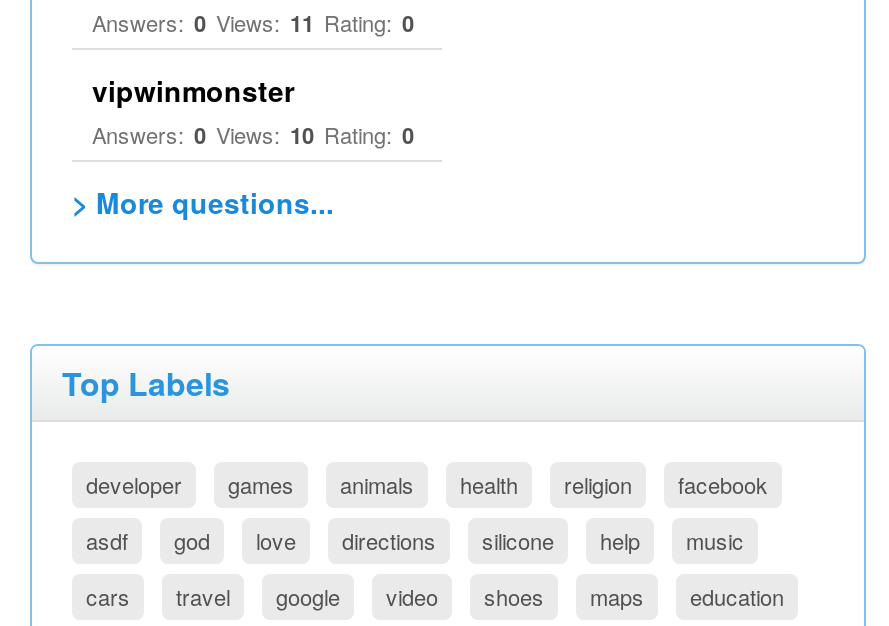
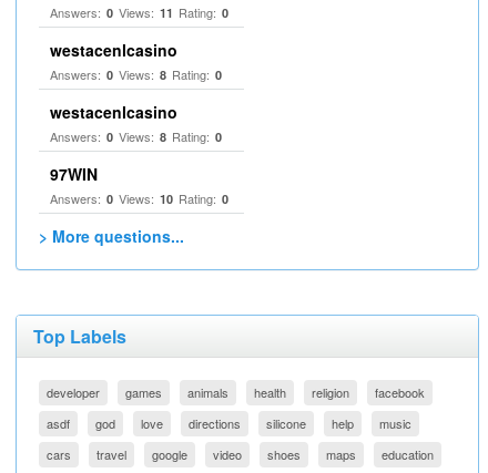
[92,70,294,110] vipwinmonster -> [50,39,222,185] westacenlcasino | Answers: 0 Views: 8 Rating: 0 | westacenlcasino | Answers: 0 Views: 8 Rating: 0 | 97WIN

